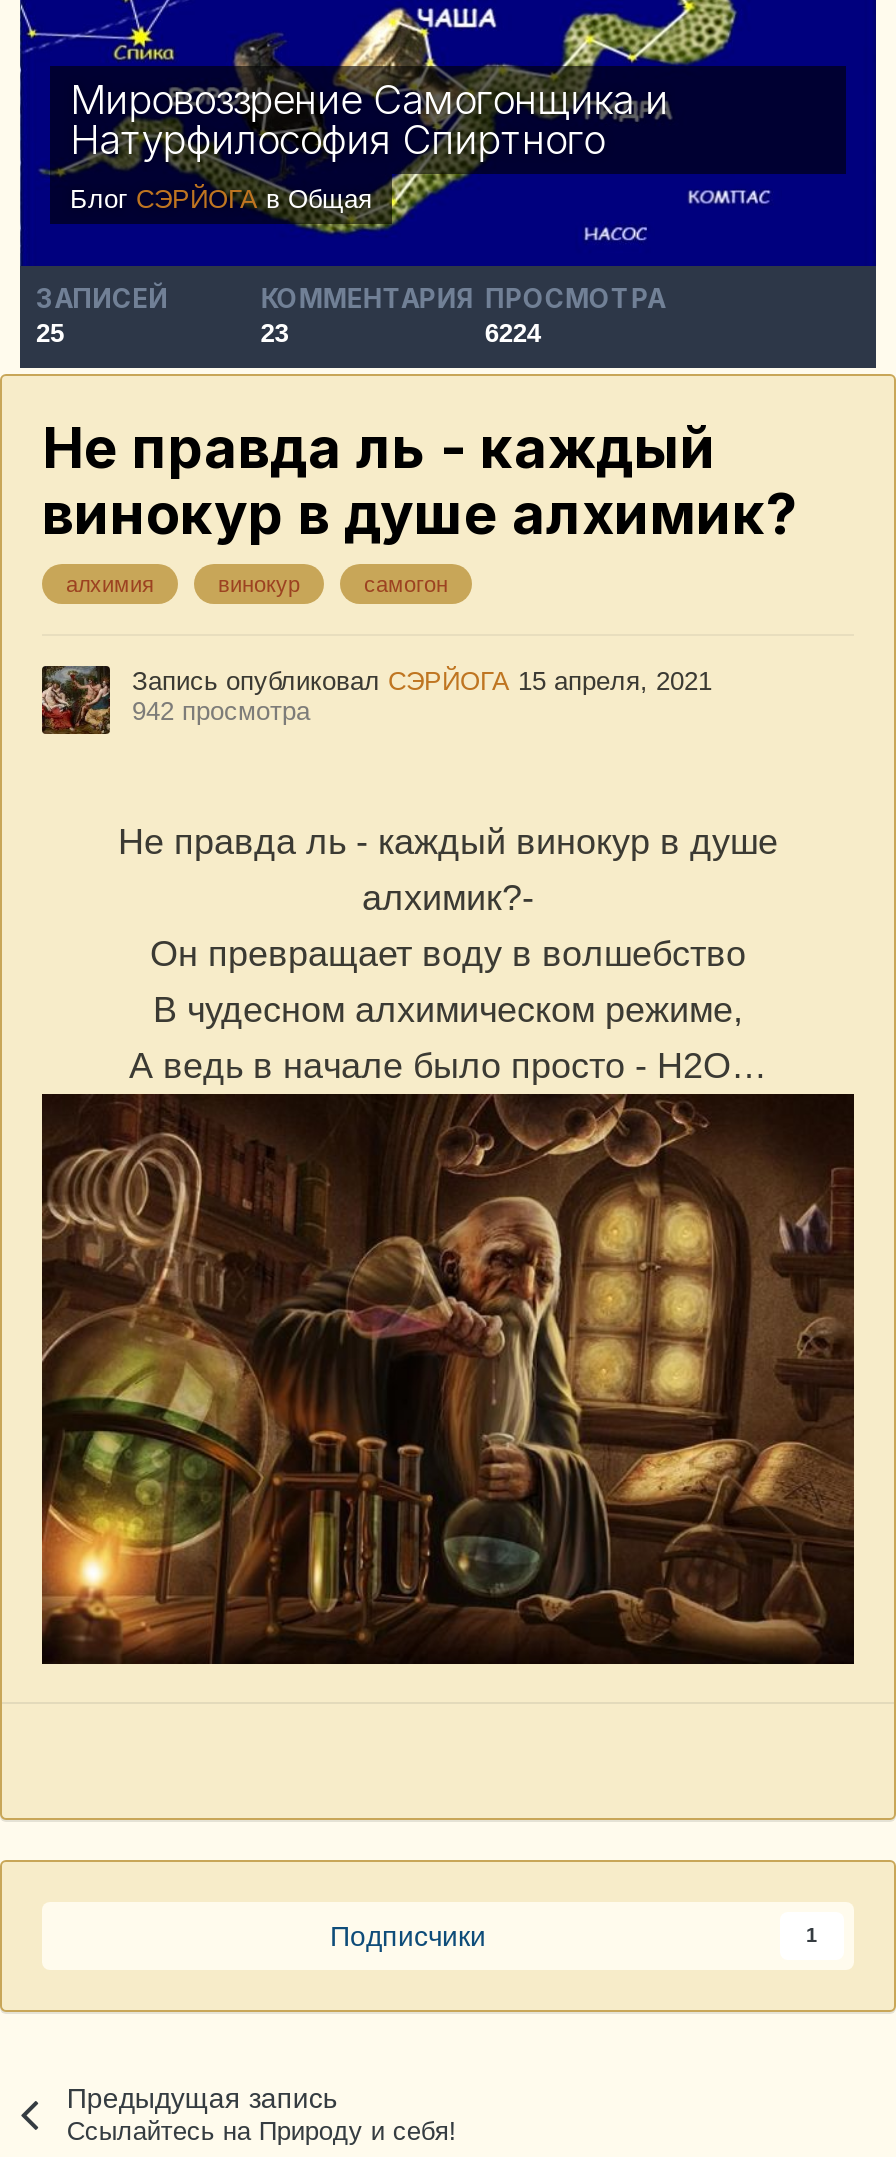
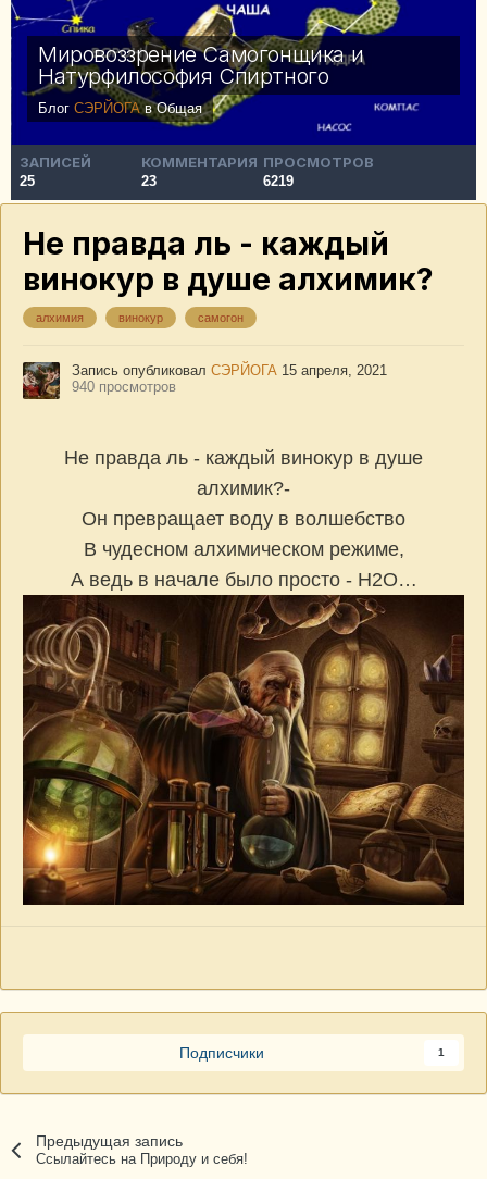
[485,282,665,348] ПРОСМОТРА | 6224 -> [264,153,374,189] ПРОСМОТРОВ | 6219
[132,697,310,727] 942 просмотра -> [72,379,176,395] 940 просмотров

